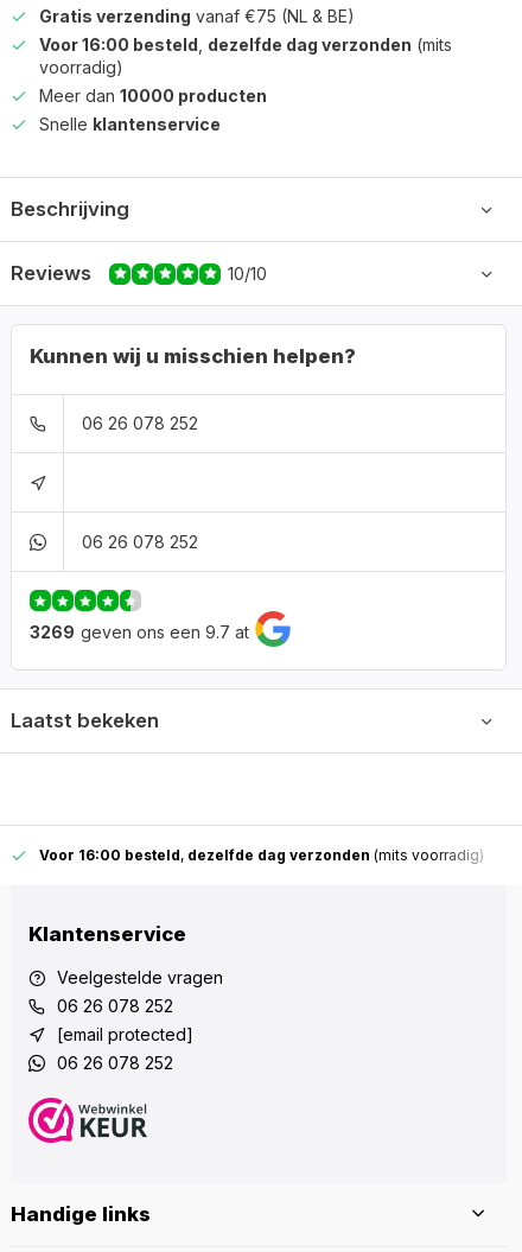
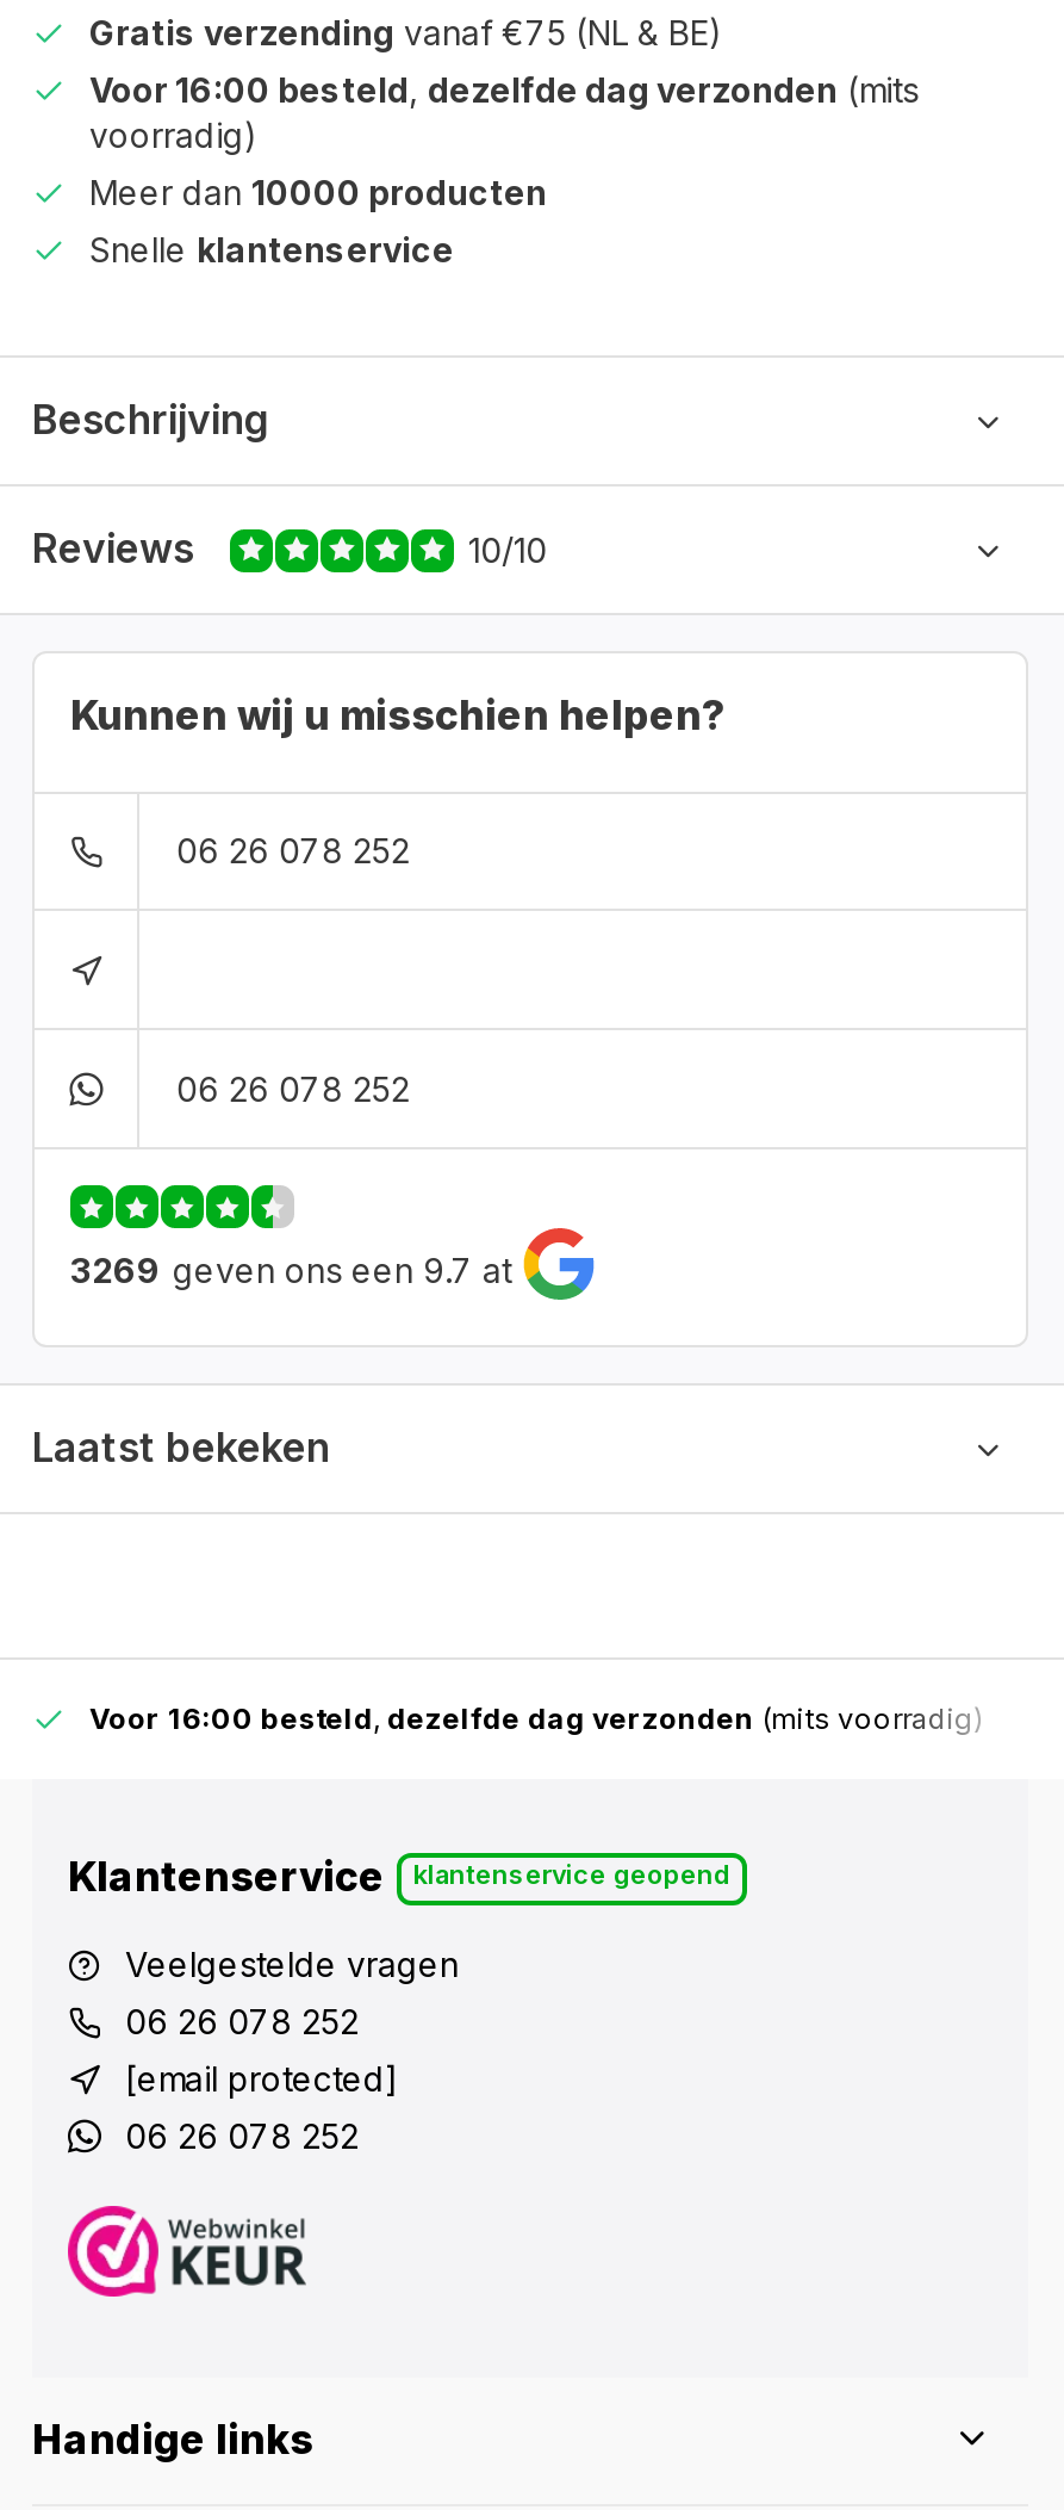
none -> [413,1857,730,1890] klantenservice geopend

